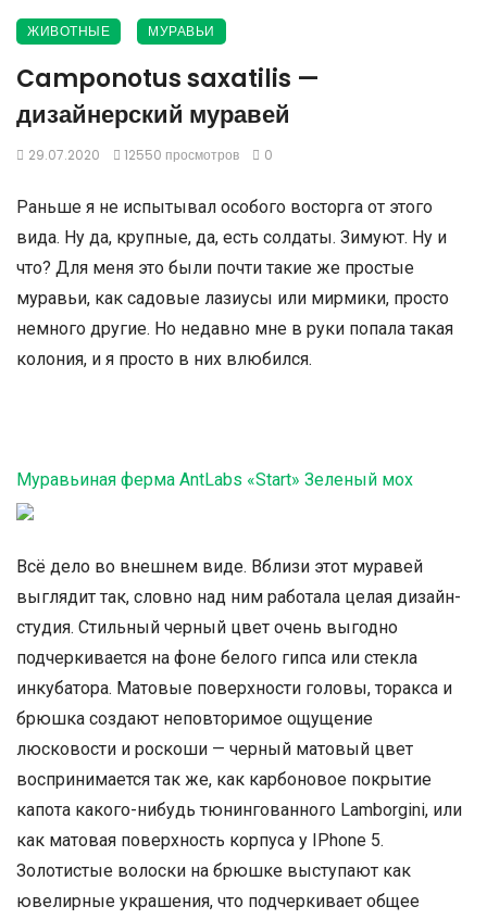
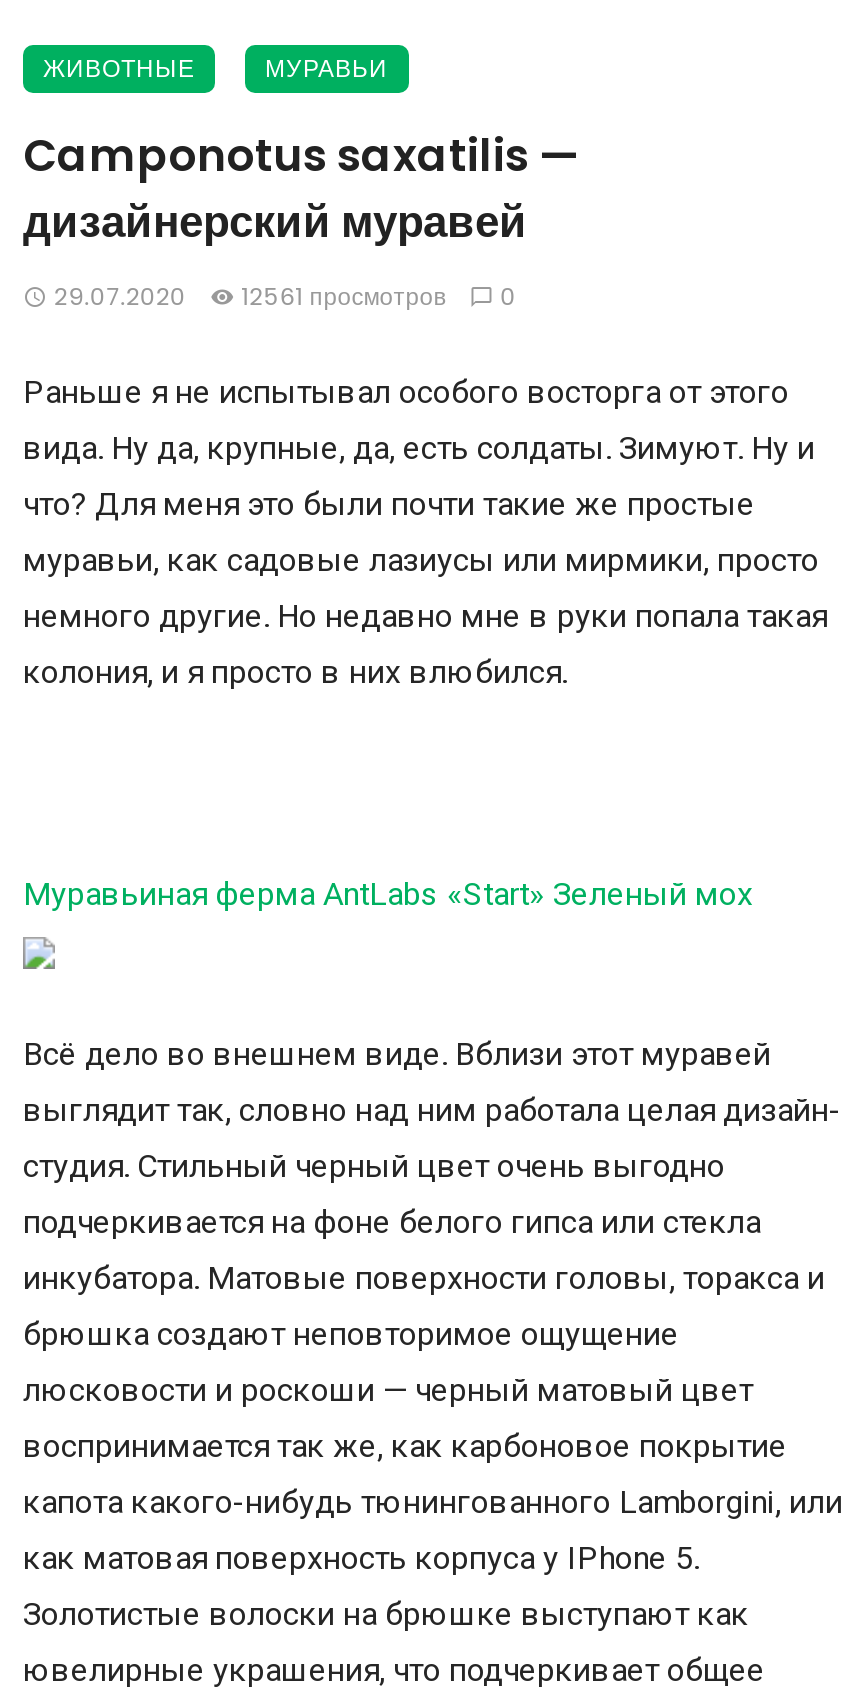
[28,146,273,164] 29.07.2020 12550 просмотров 0 -> [54,279,517,313] 29.07.2020 12561 просмотров 0

